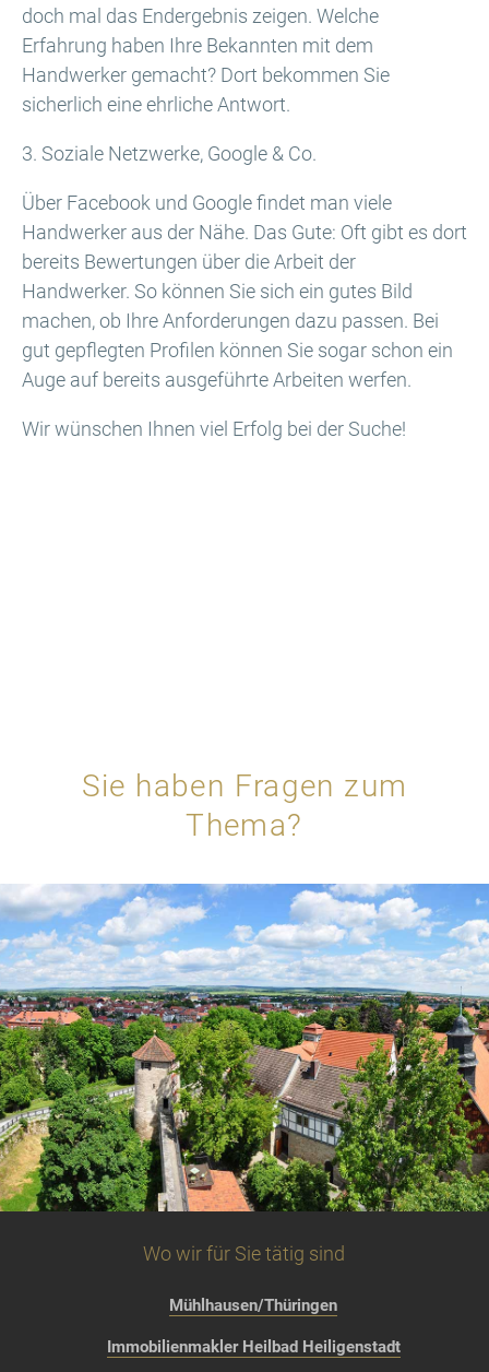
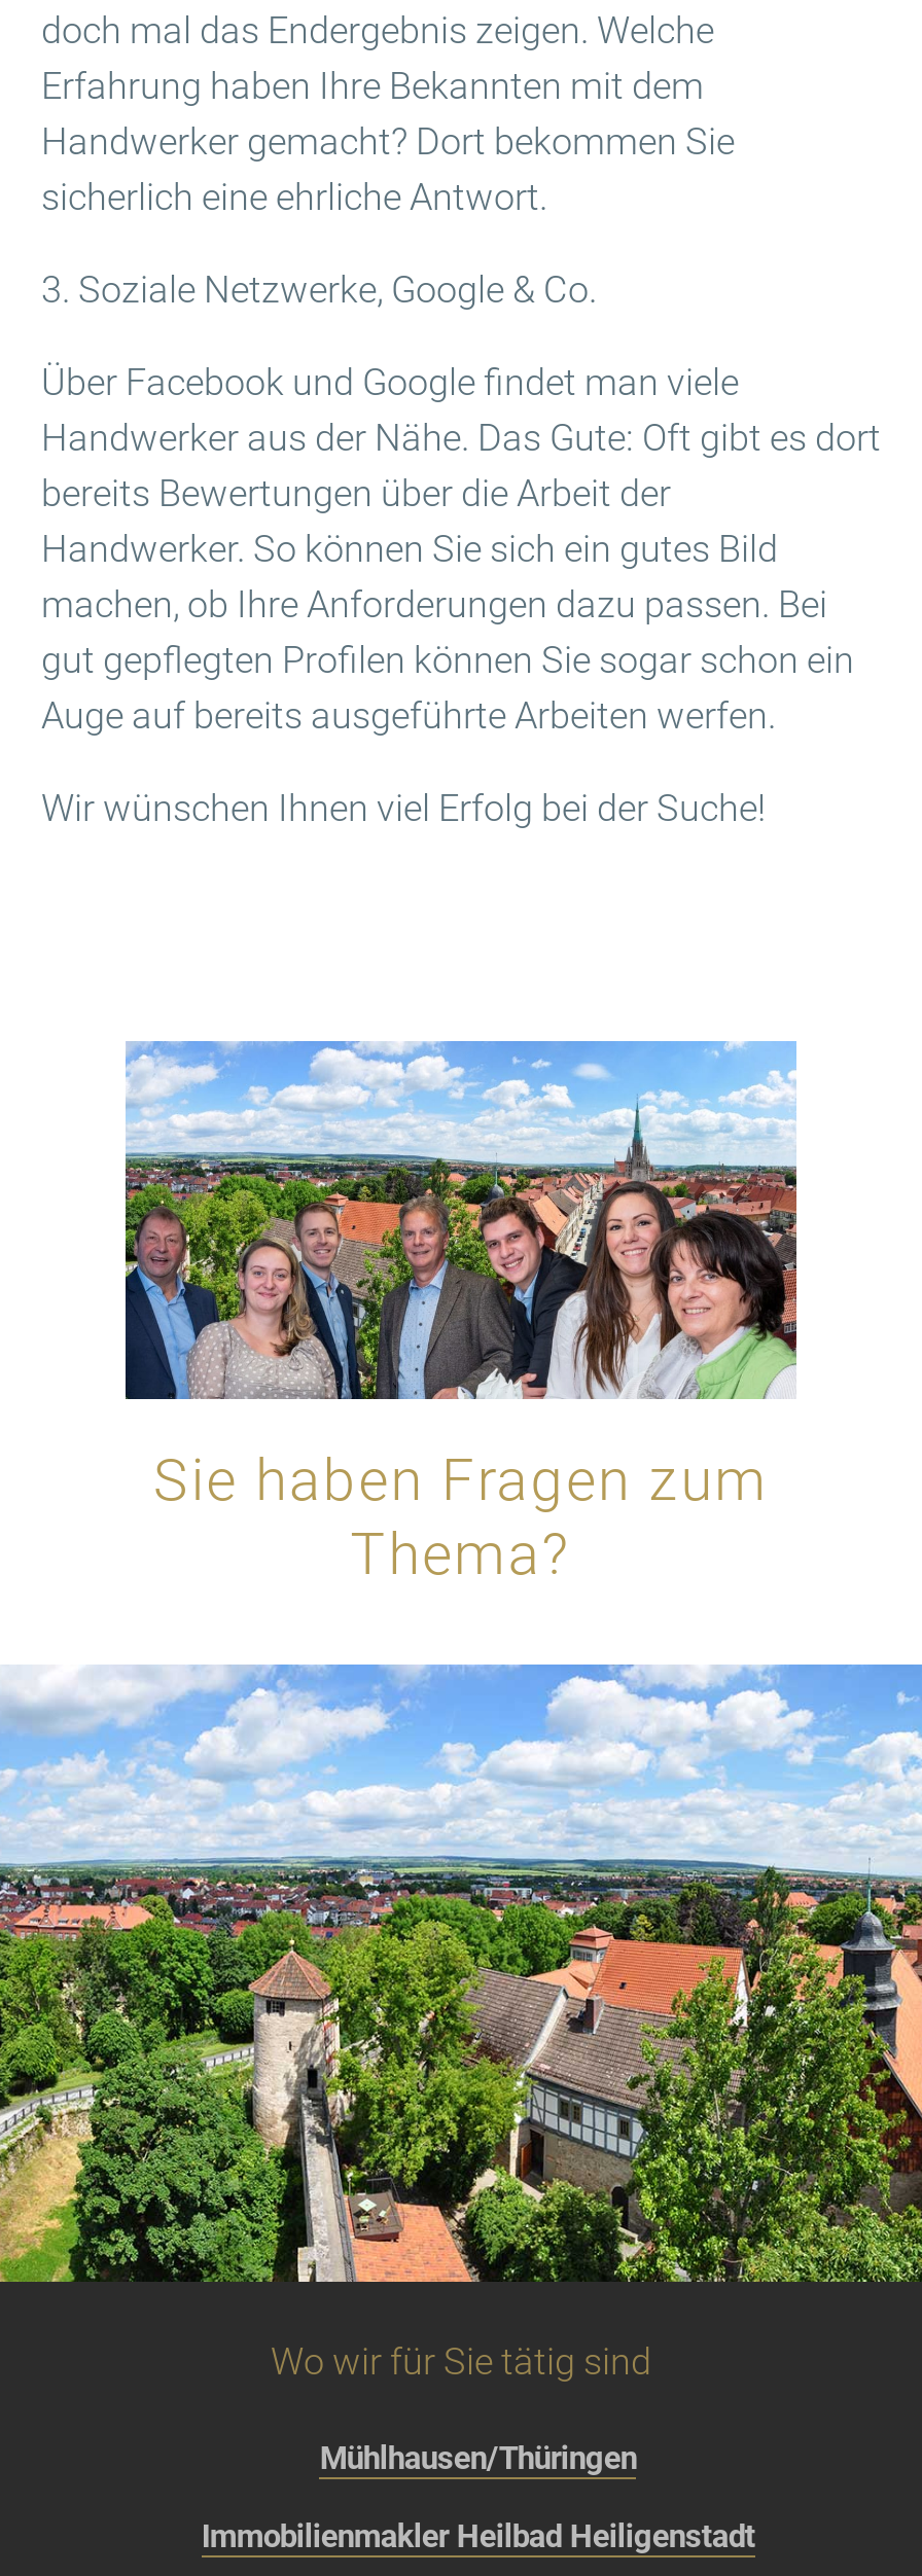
none -> [123,1039,799,1401] [image]

